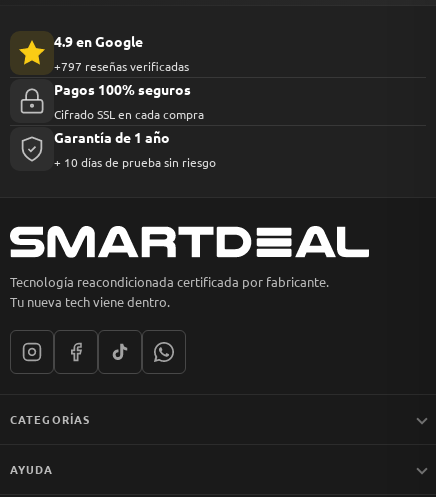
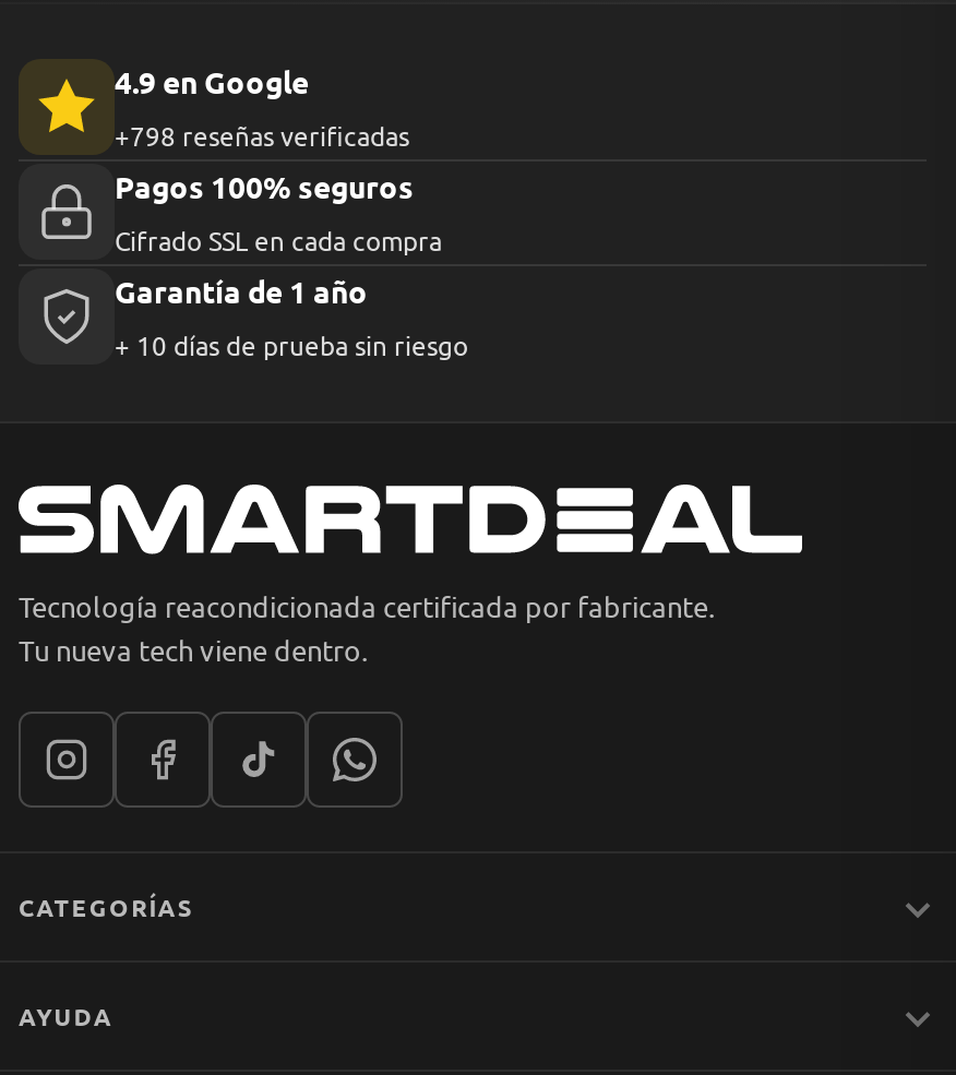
[54,58,189,74] +797 reseñas verificadas -> [115,118,409,153] +798 reseñas verificadas

